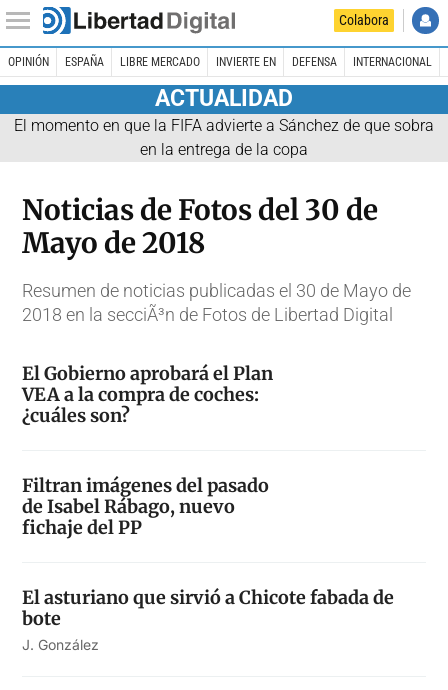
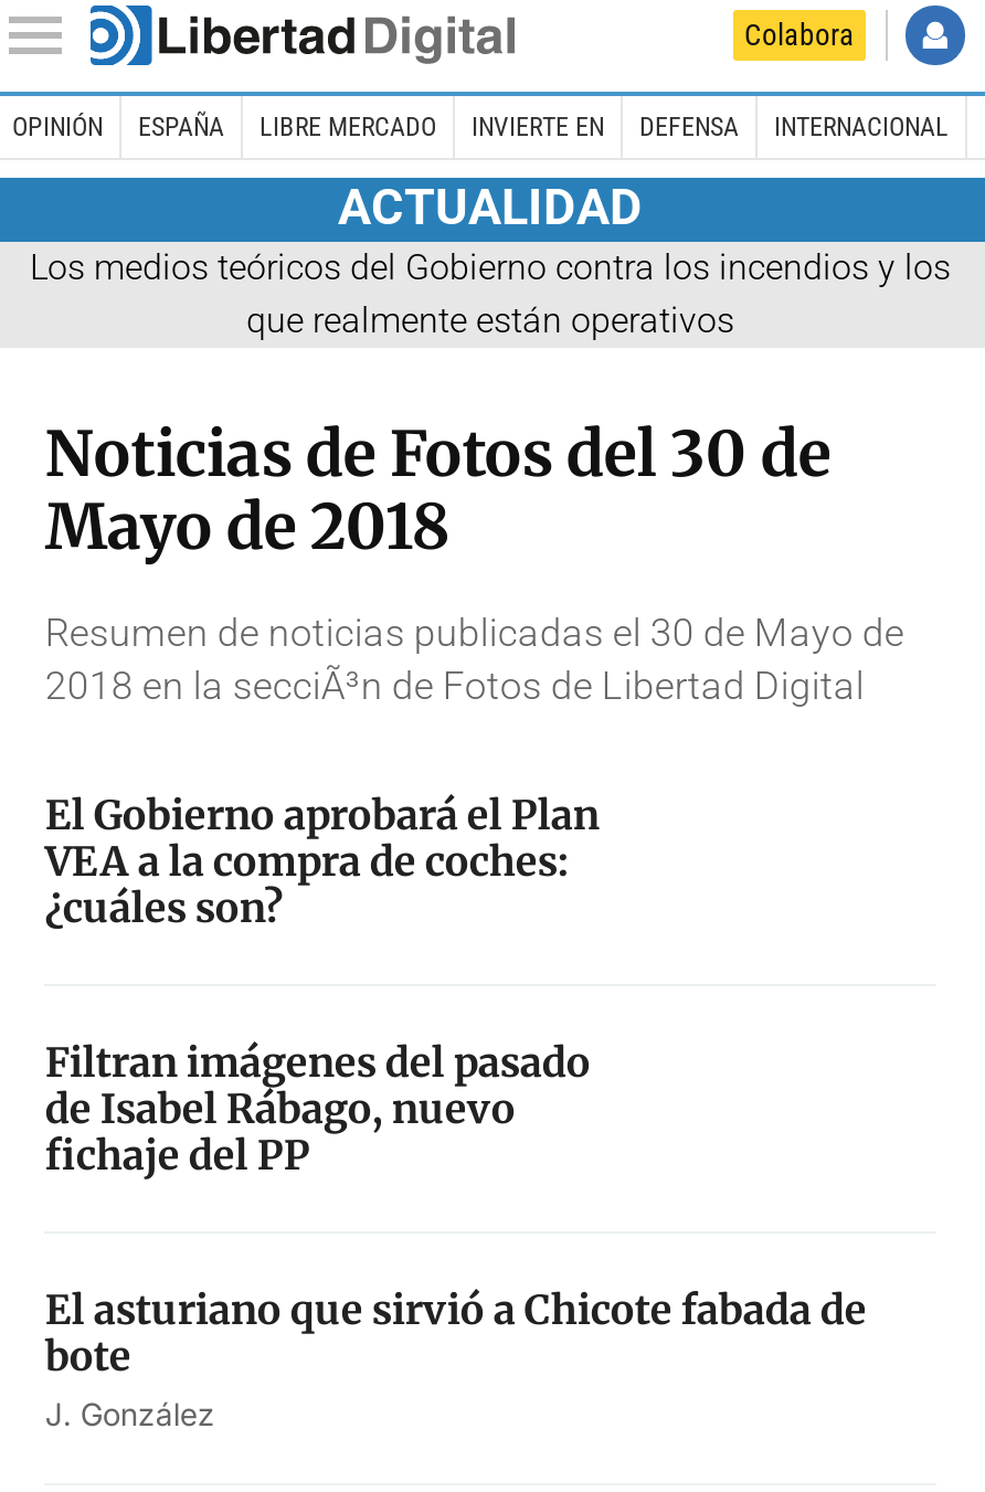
[14,116,434,159] El momento en que la FIFA advierte a Sánchez de que sobra | en la entrega de la copa -> [30,245,951,340] Los medios teóricos del Gobierno contra los incendios y los | que realmente están operativos

